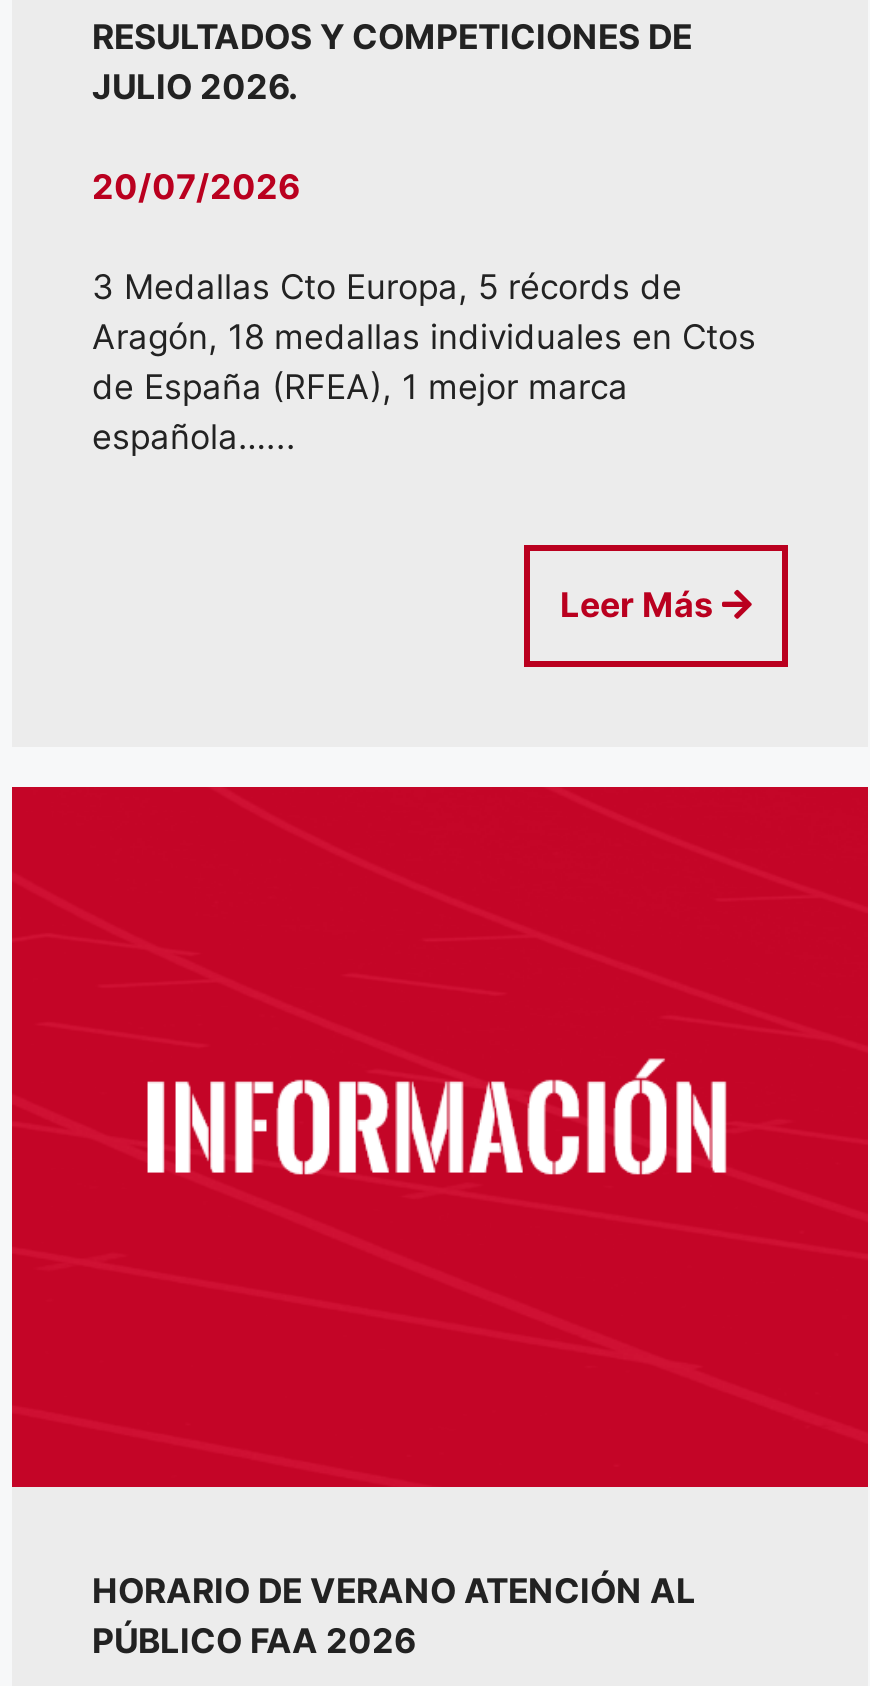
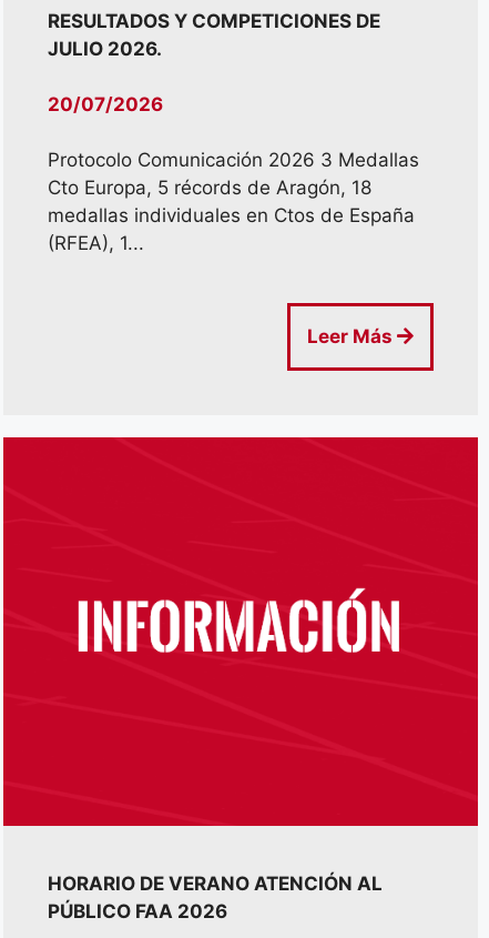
[92,267,756,457] 3 Medallas Cto Europa, 5 récords de | Aragón, 18 medallas individuales en Ctos | de España (RFEA), 1 mejor marca | española…... -> [48,149,419,254] Protocolo Comunicación 2026 3 Medallas | Cto Europa, 5 récords de Aragón, 18 | medallas individuales en Ctos de España | (RFEA), 1...

